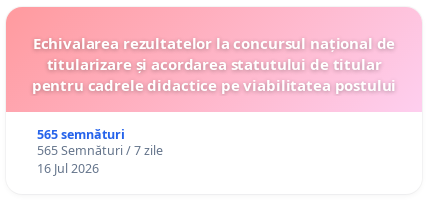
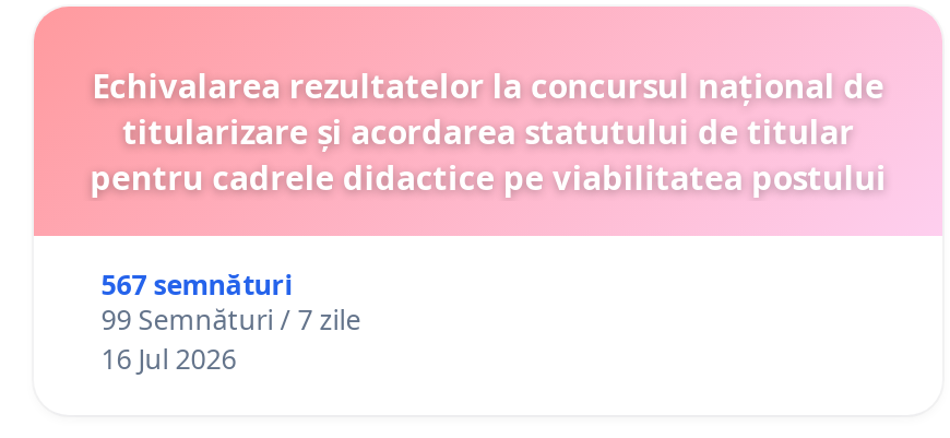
[37,126,125,143] 565 semnături -> [101,267,293,304] 567 semnături
[37,142,163,159] 565 Semnături / 7 zile -> [101,302,361,339] 99 Semnături / 7 zile

